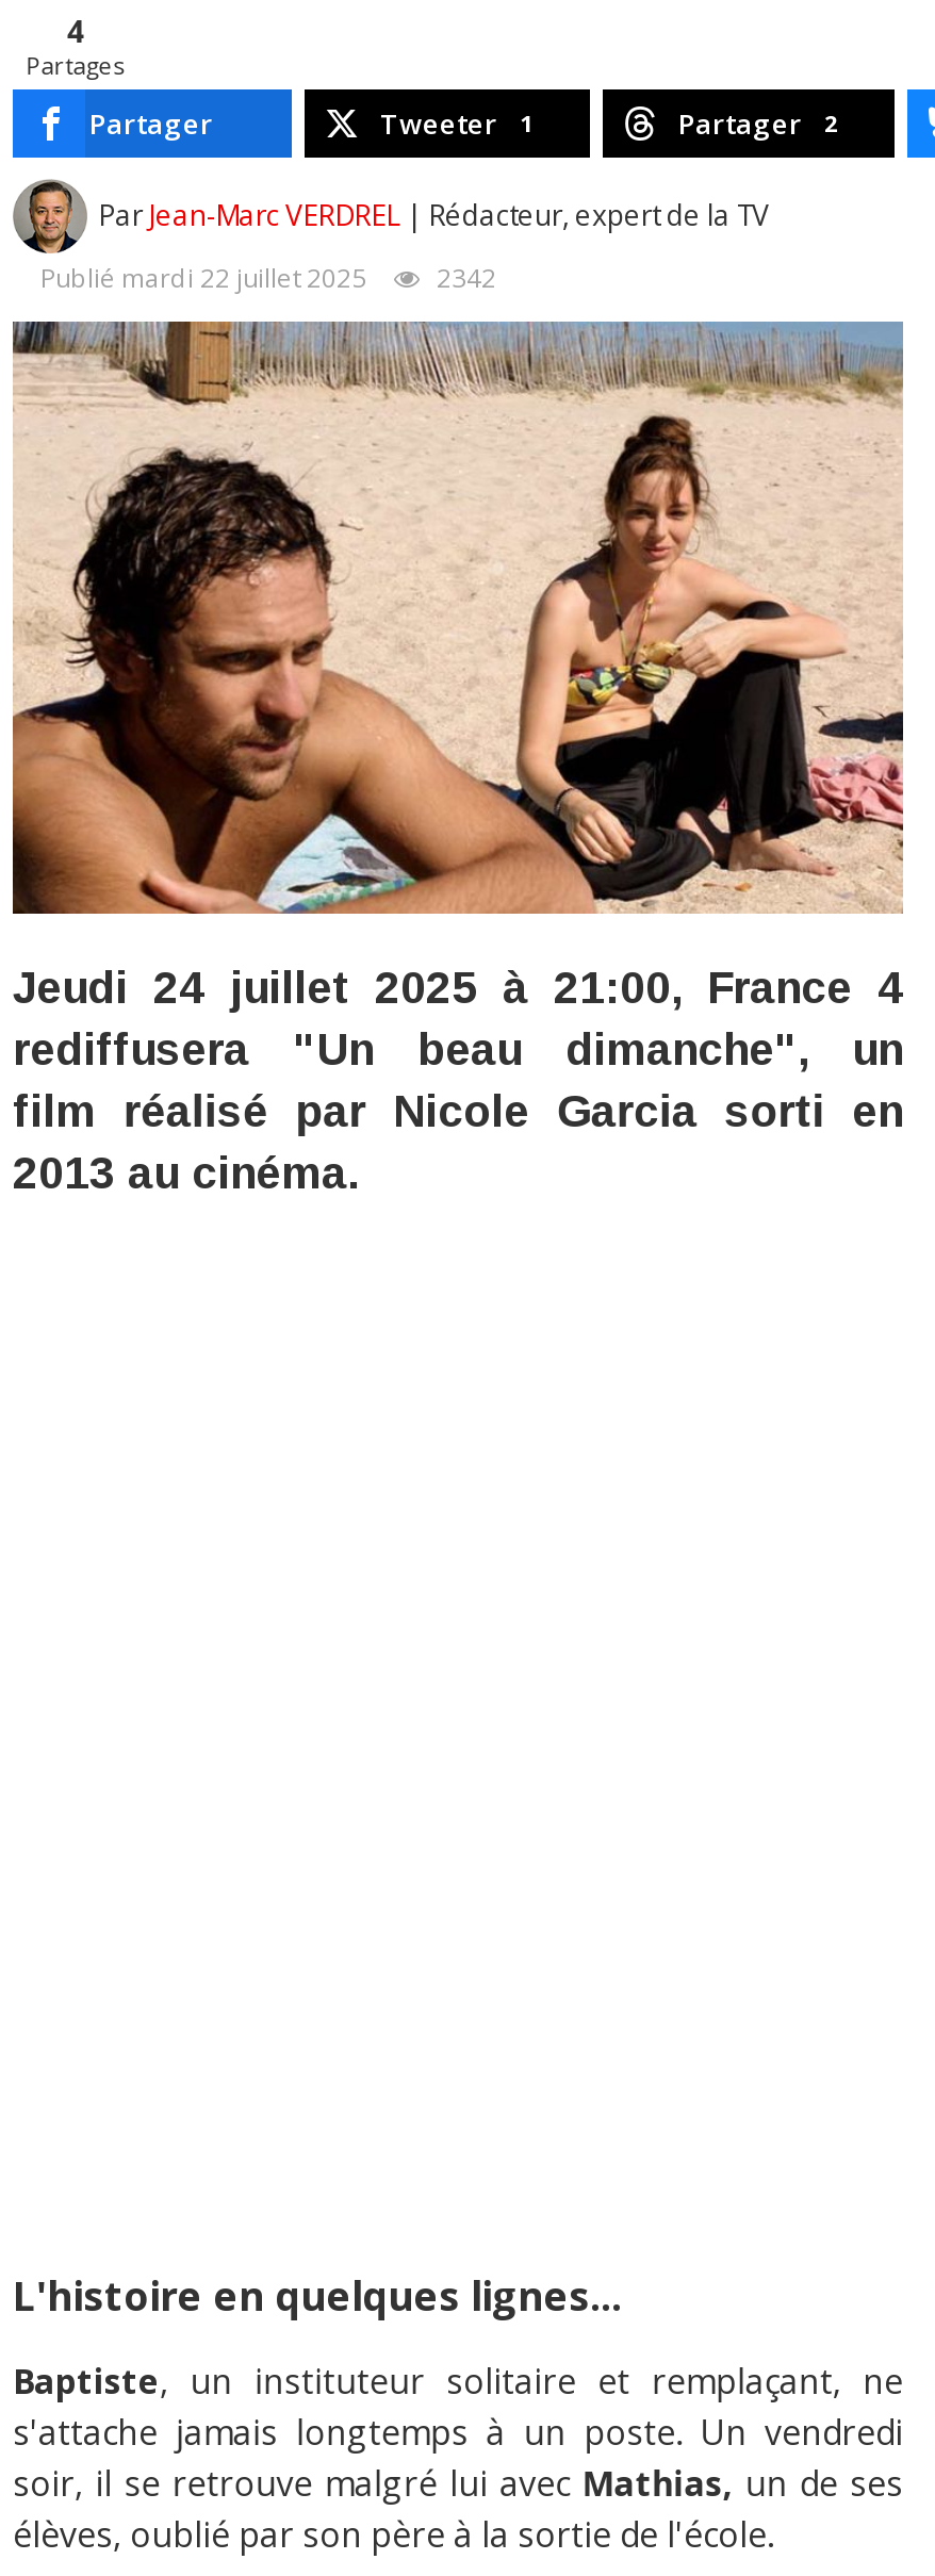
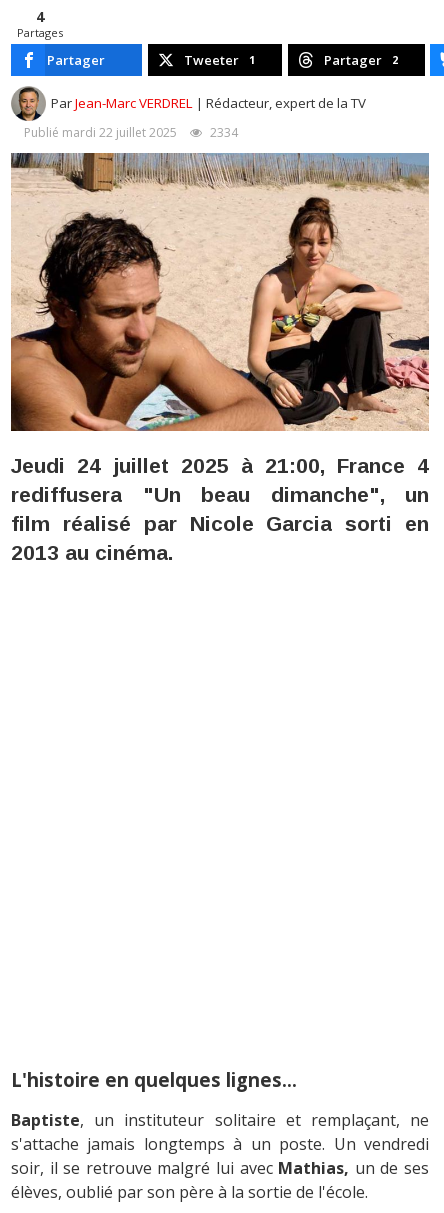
[40,260,496,296] Publié mardi 22 juillet 2025 2342 -> [24,124,238,141] Publié mardi 22 juillet 2025 2334

